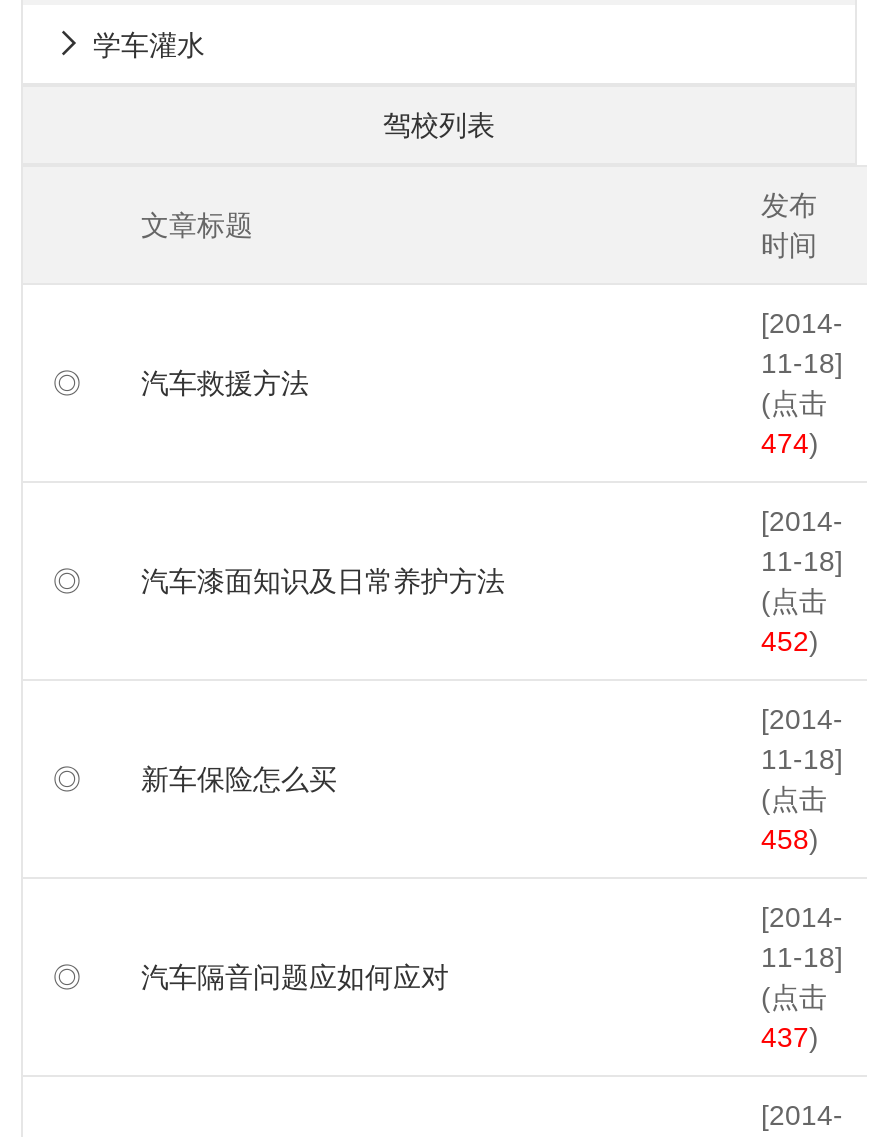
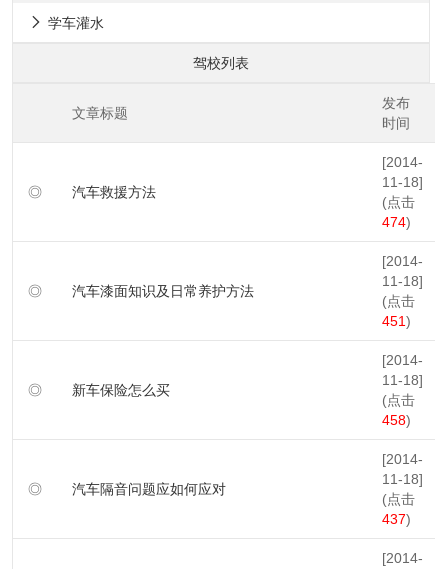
[761,625,819,657] 452) -> [382,313,411,329] 451)

